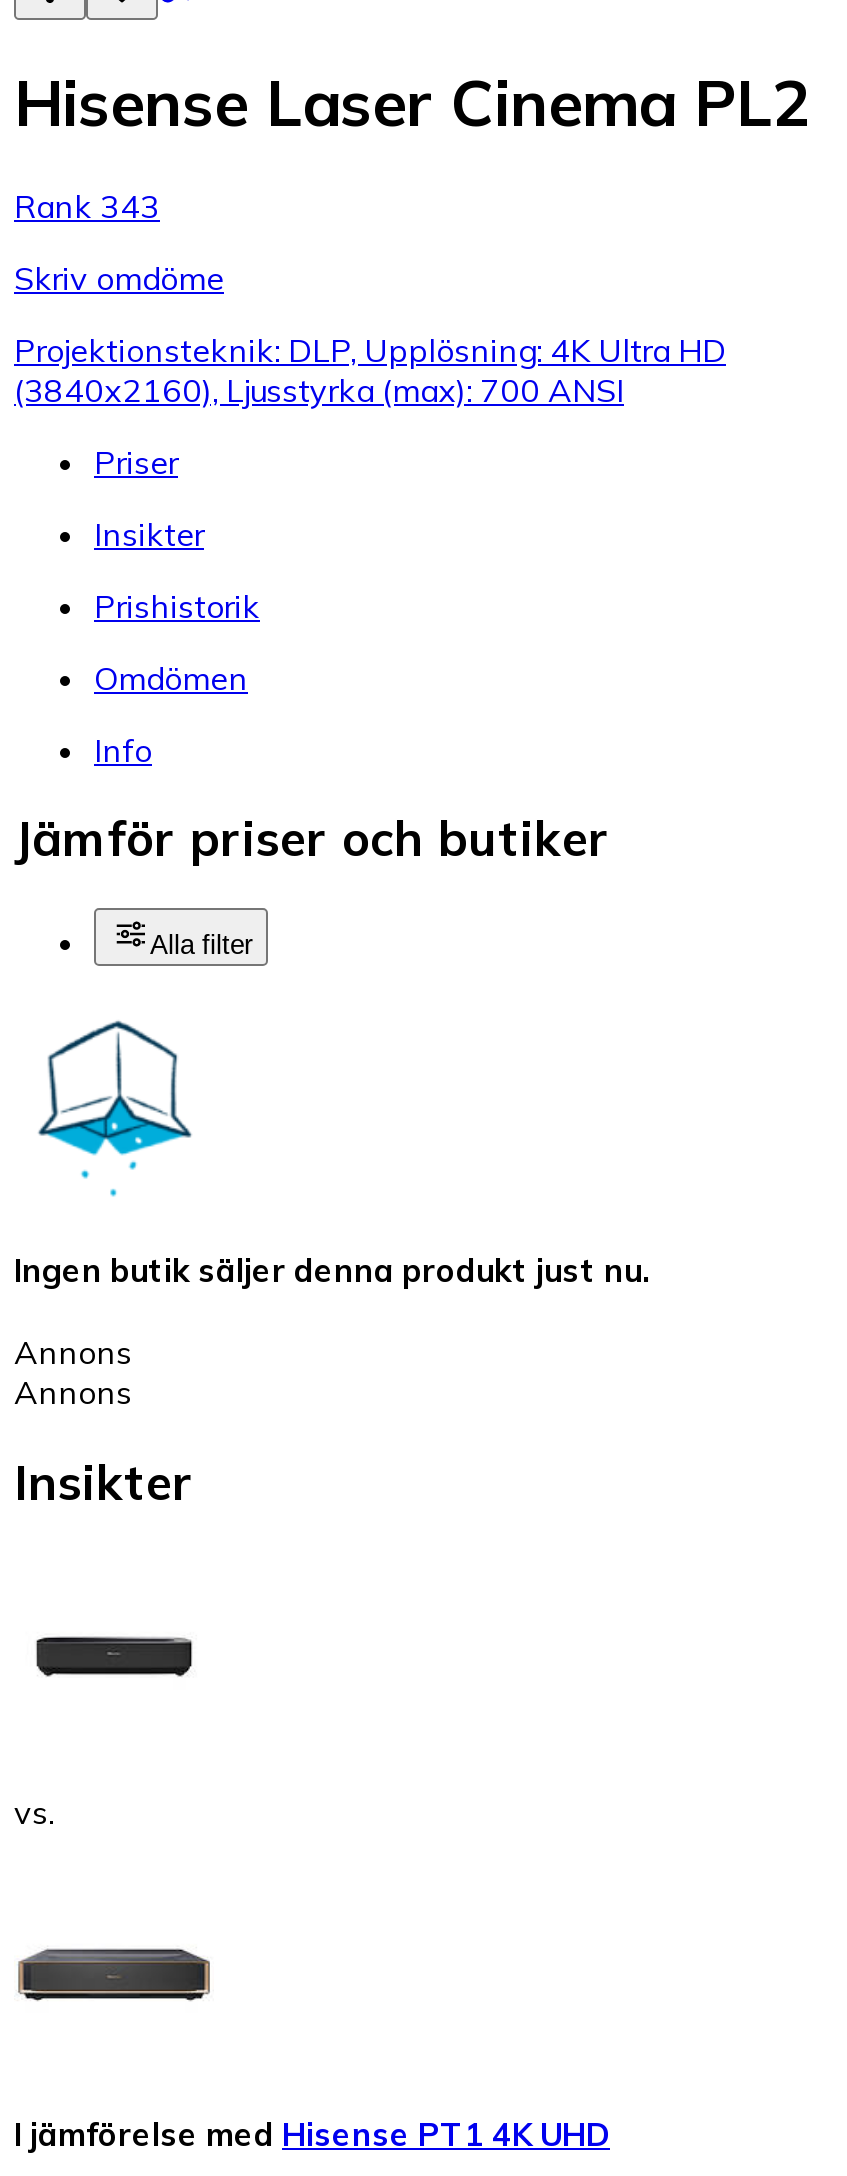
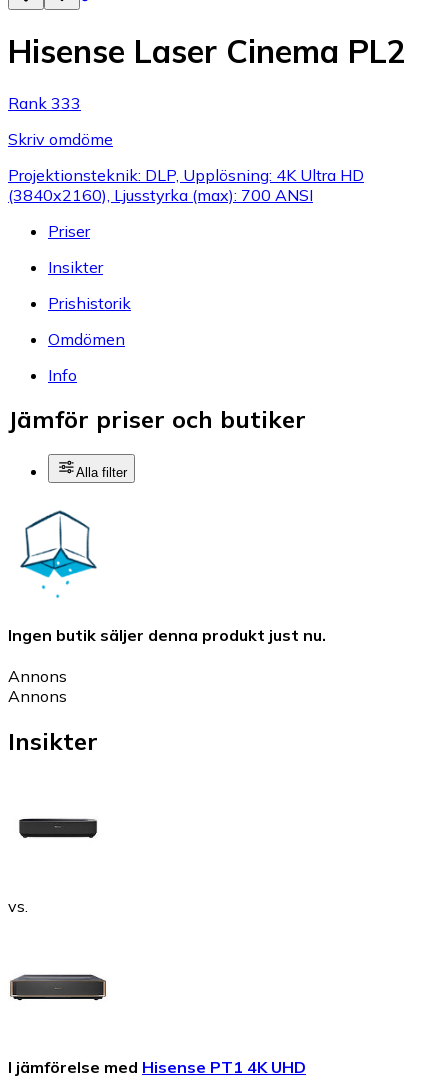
[14,185,160,225] Rank 343 -> [8,92,81,112] Rank 333

